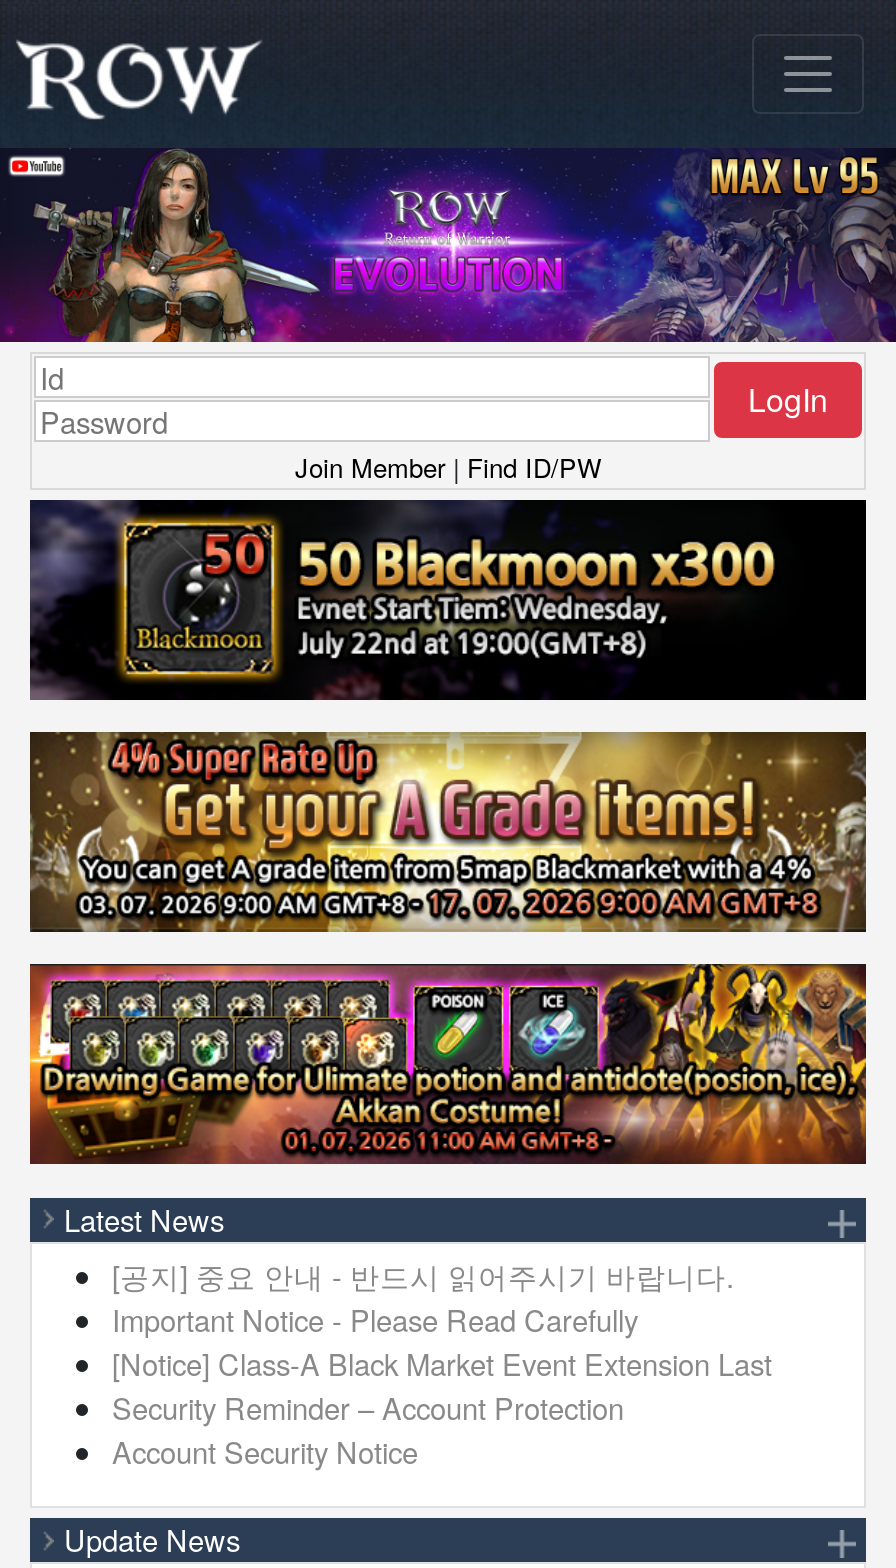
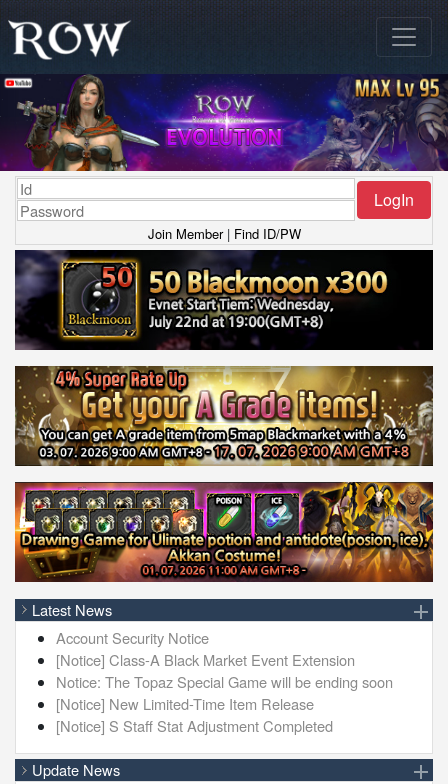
[112,1253,772,1427] [공지] 중요 안내 - 반드시 읽어주시기 바랍니다. | Important Notice - Please Read Carefully | [Notice] Class-A Black Market Event Extension Last | Security Reminder – Account Protection -> none
moved [112,1429,418,1471] -> [56,626,209,647]: Account Security Notice
none -> [56,648,393,735] [Notice] Class-A Black Market Event Extension | Notice: The Topaz Special Game will be ending soon | [Notice] New Limited-Time Item Release | [Notice] S Staff Stat Adjustment Completed

